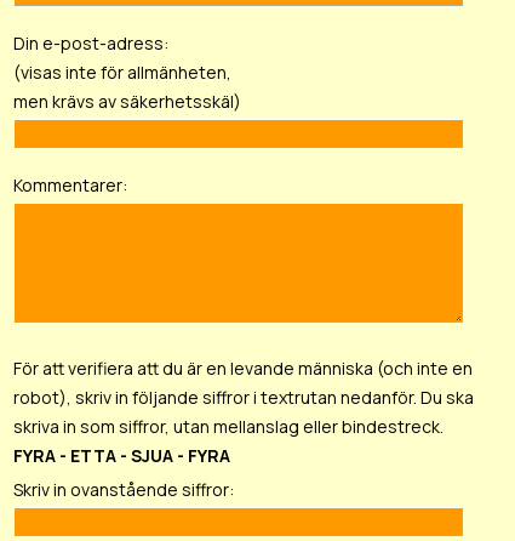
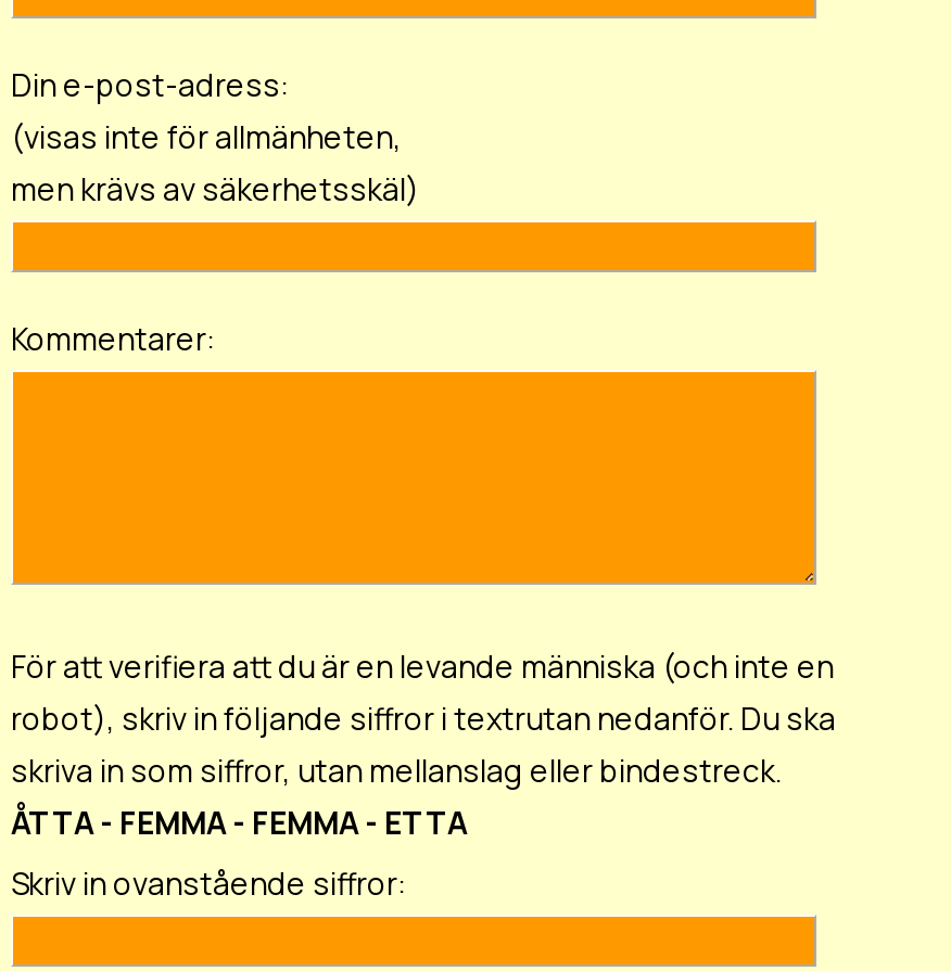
[13,444,230,467] FYRA - ETTA - SJUA - FYRA -> [11,802,467,843] ÅTTA - FEMMA - FEMMA - ETTA

